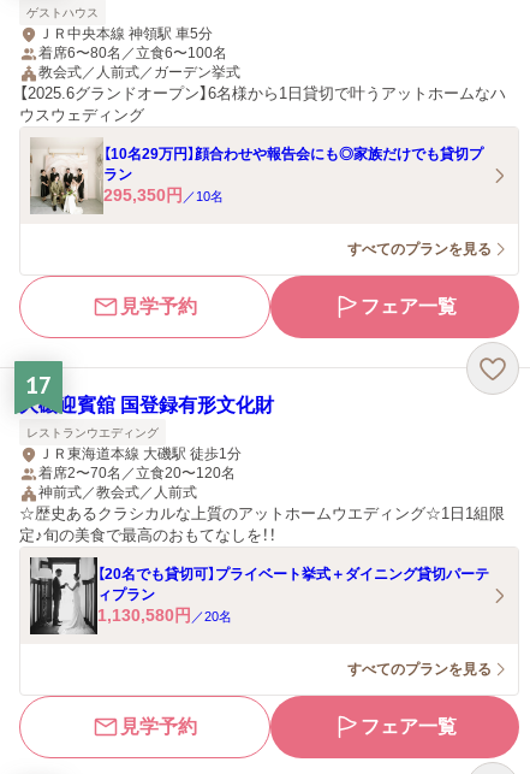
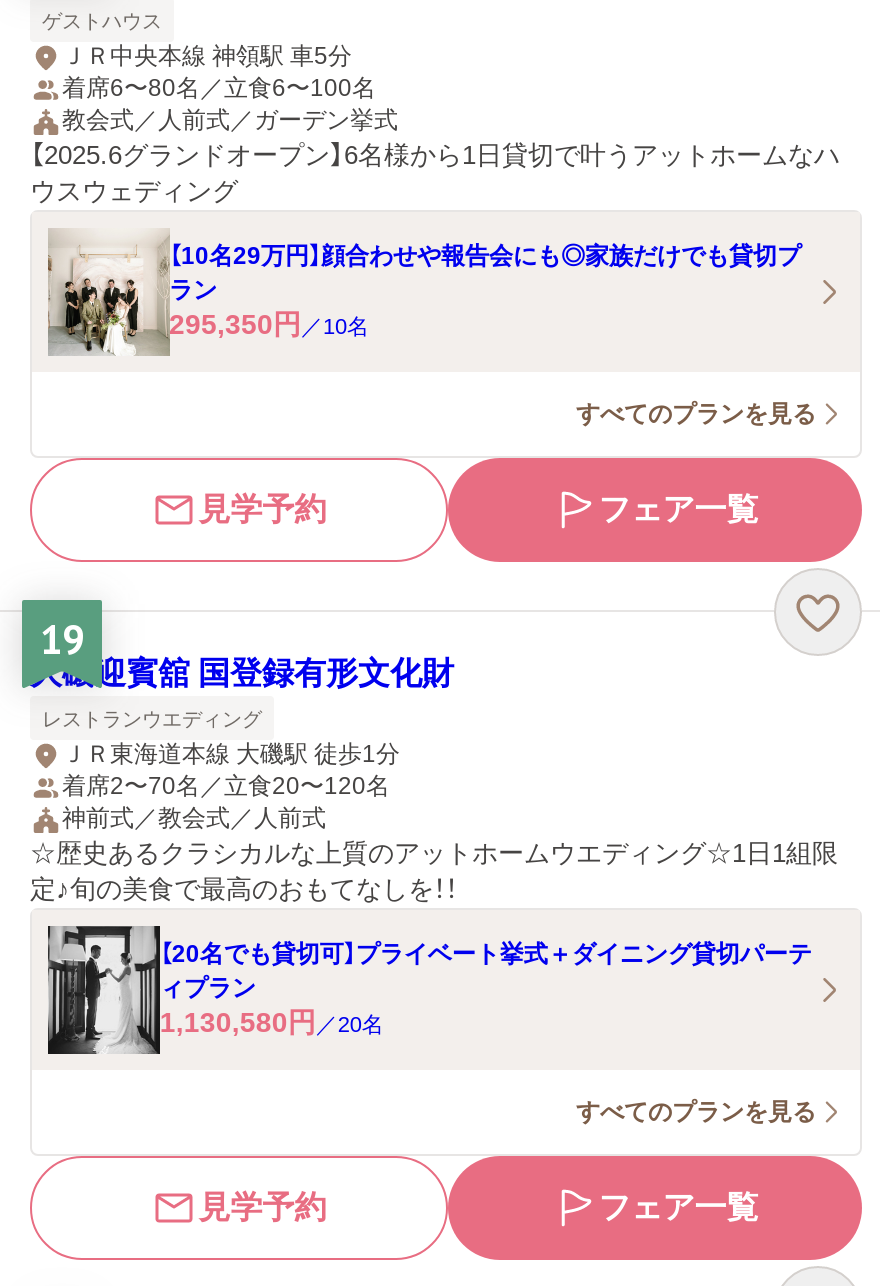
[25,370,52,401] 17 -> [40,614,84,666] 19

